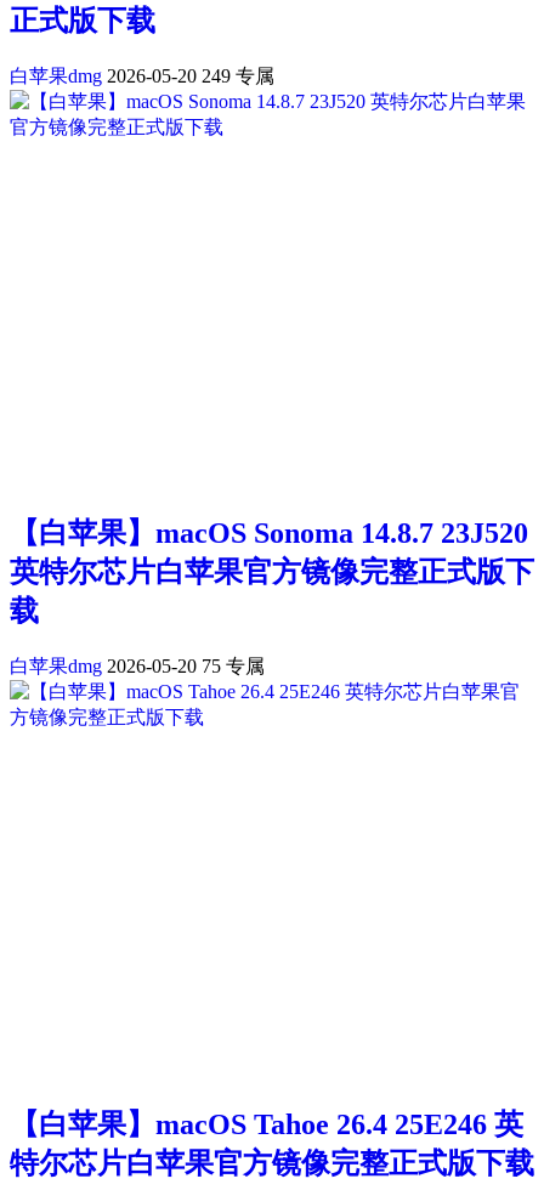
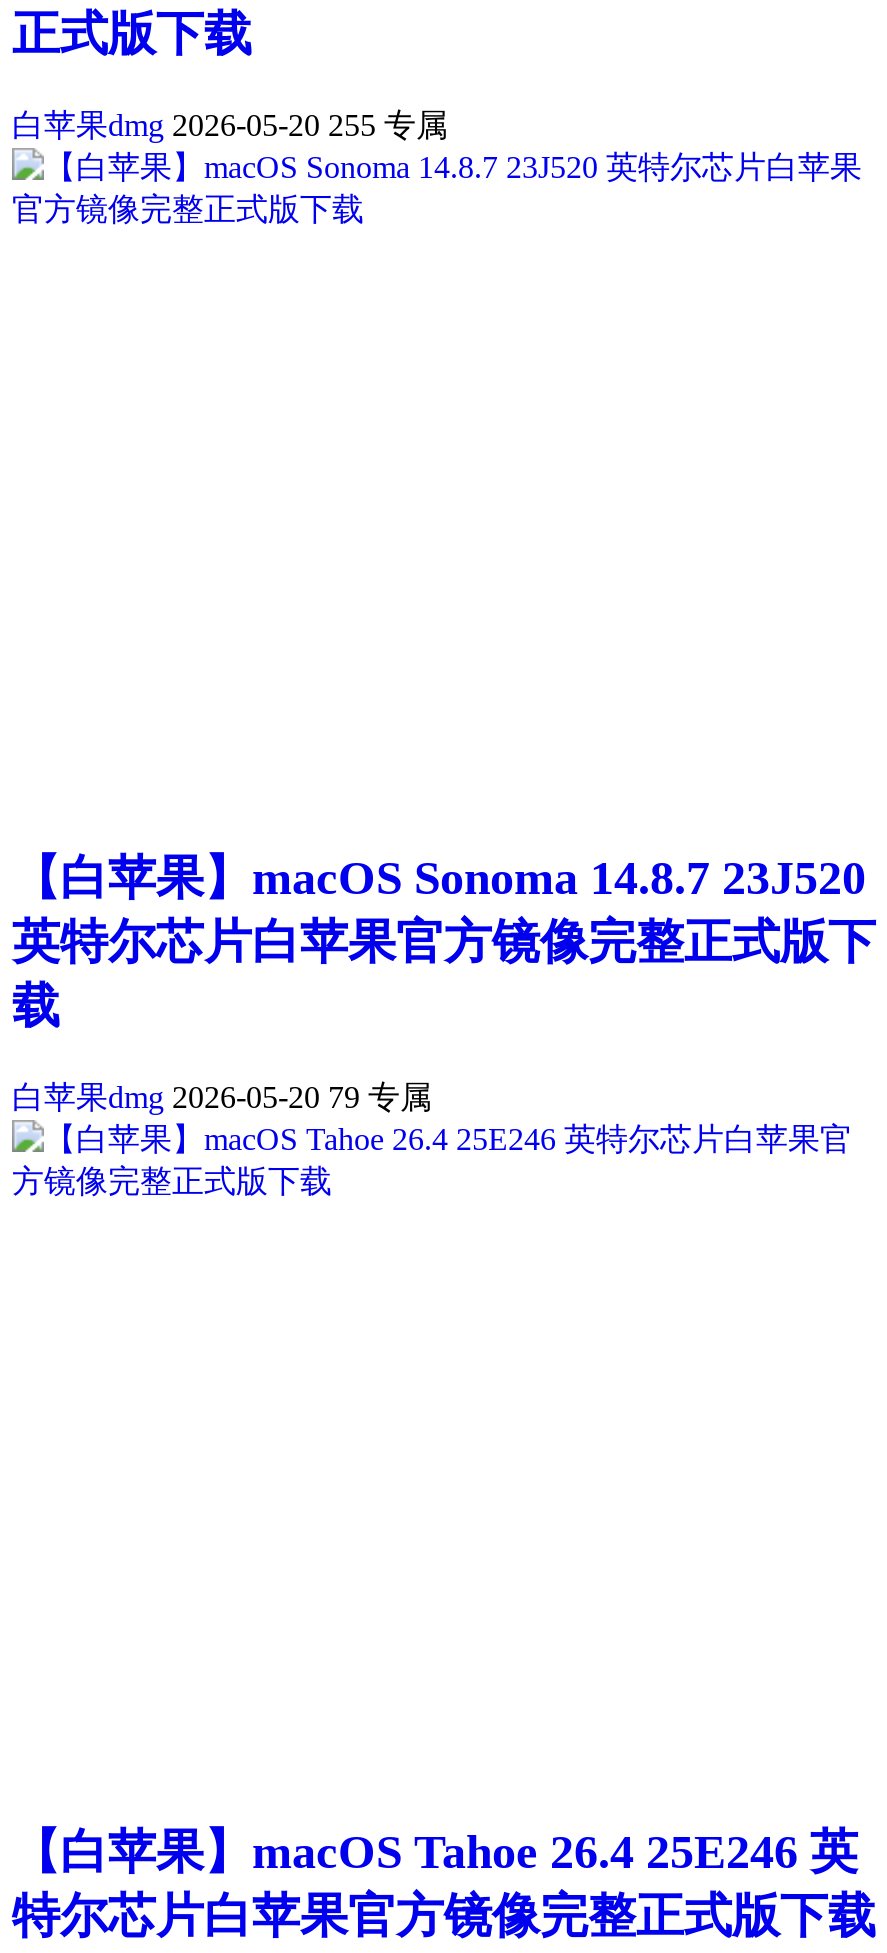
[10,65,274,86] 白苹果dmg 2026-05-20 249 专属 -> [12,107,448,141] 白苹果dmg 2026-05-20 255 专属
[10,656,265,677] 白苹果dmg 2026-05-20 75 专属 -> [12,1081,432,1115] 白苹果dmg 2026-05-20 79 专属

